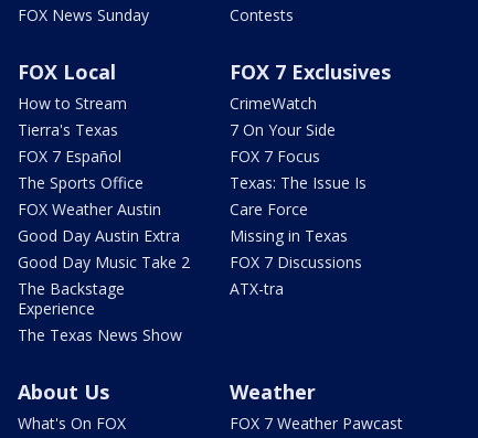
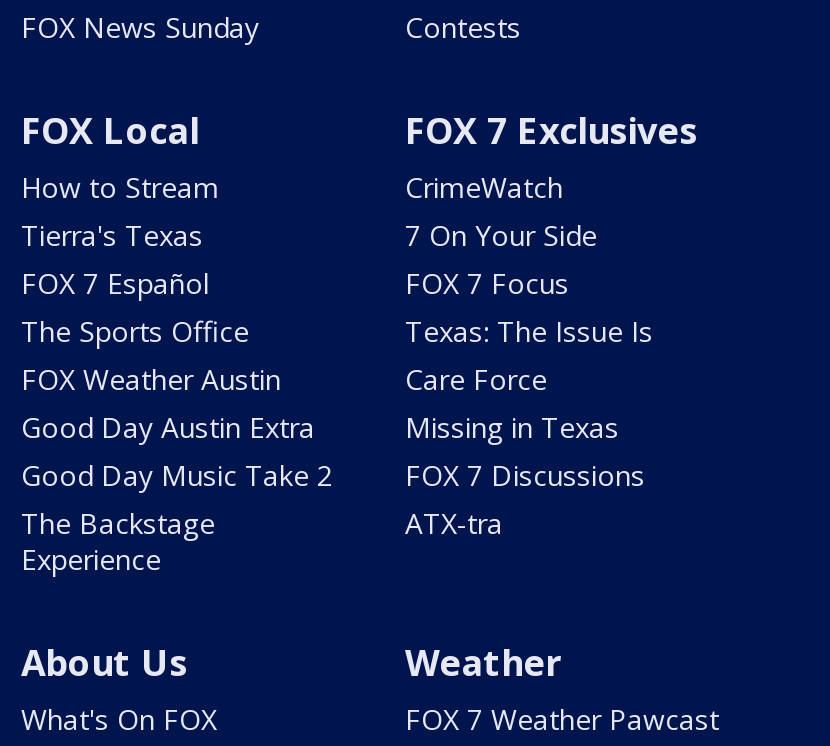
[18,324,182,345] The Texas News Show -> none

